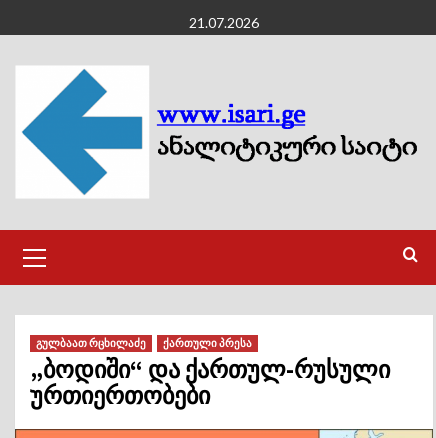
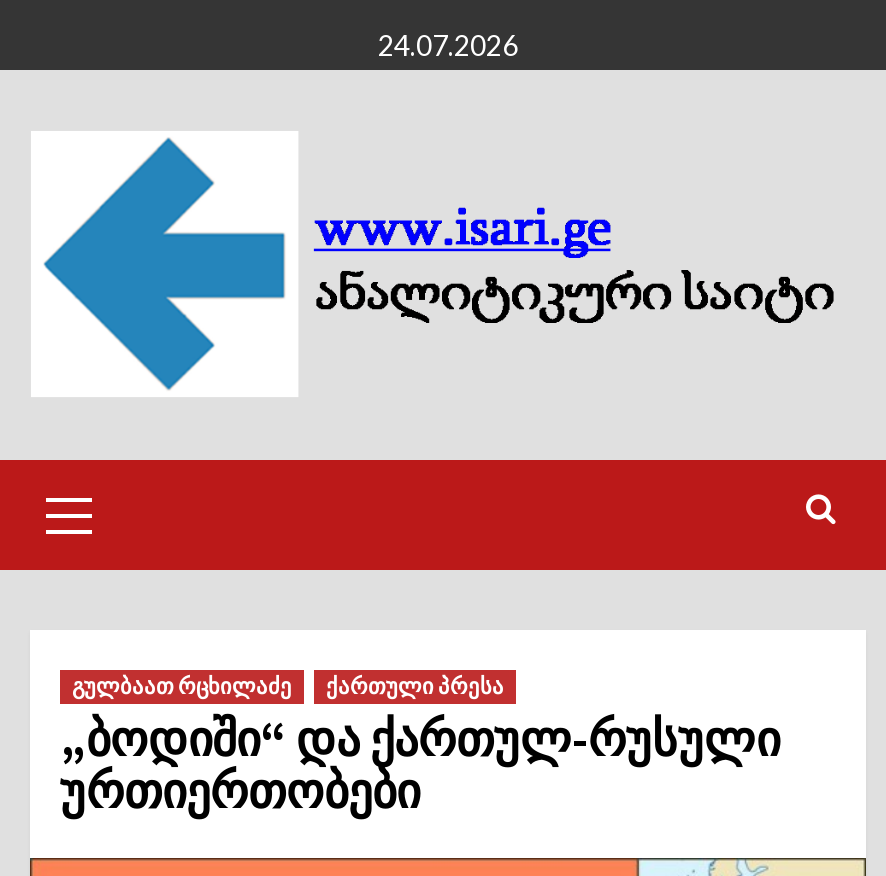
[189,14,259,31] 21.07.2026 -> [378,28,518,62] 24.07.2026

